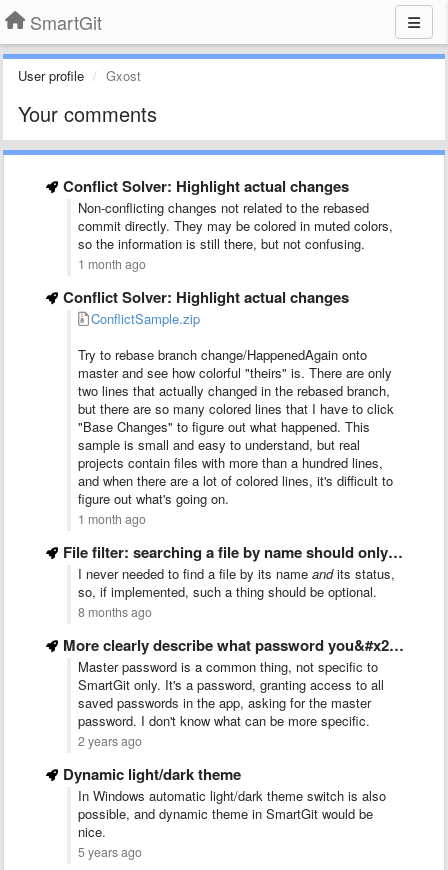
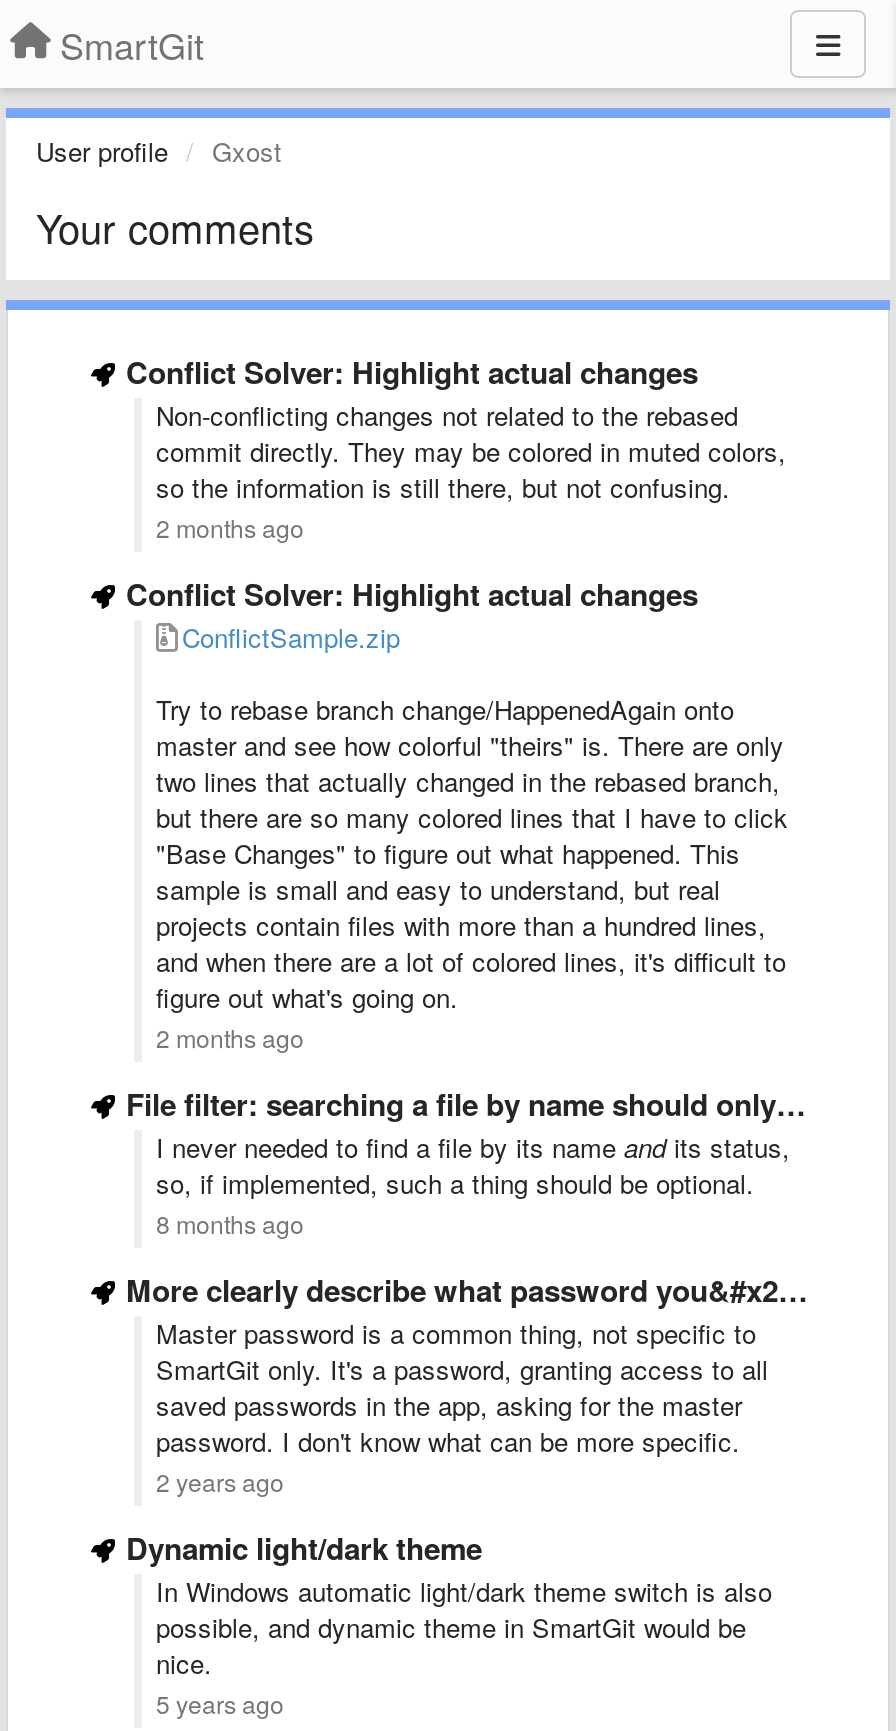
[78,255,146,273] 1 month ago -> [156,510,304,546] 2 months ago
[78,510,146,528] 1 month ago -> [156,1020,304,1056] 2 months ago

